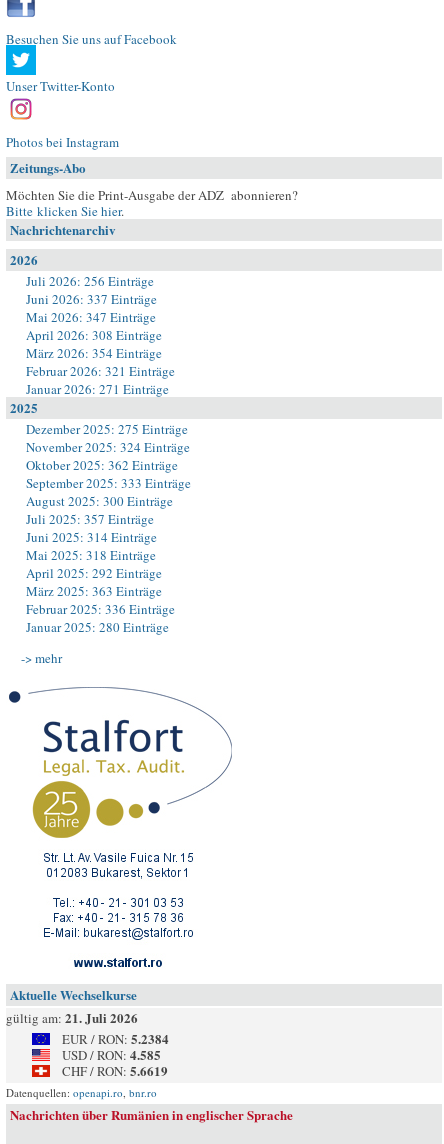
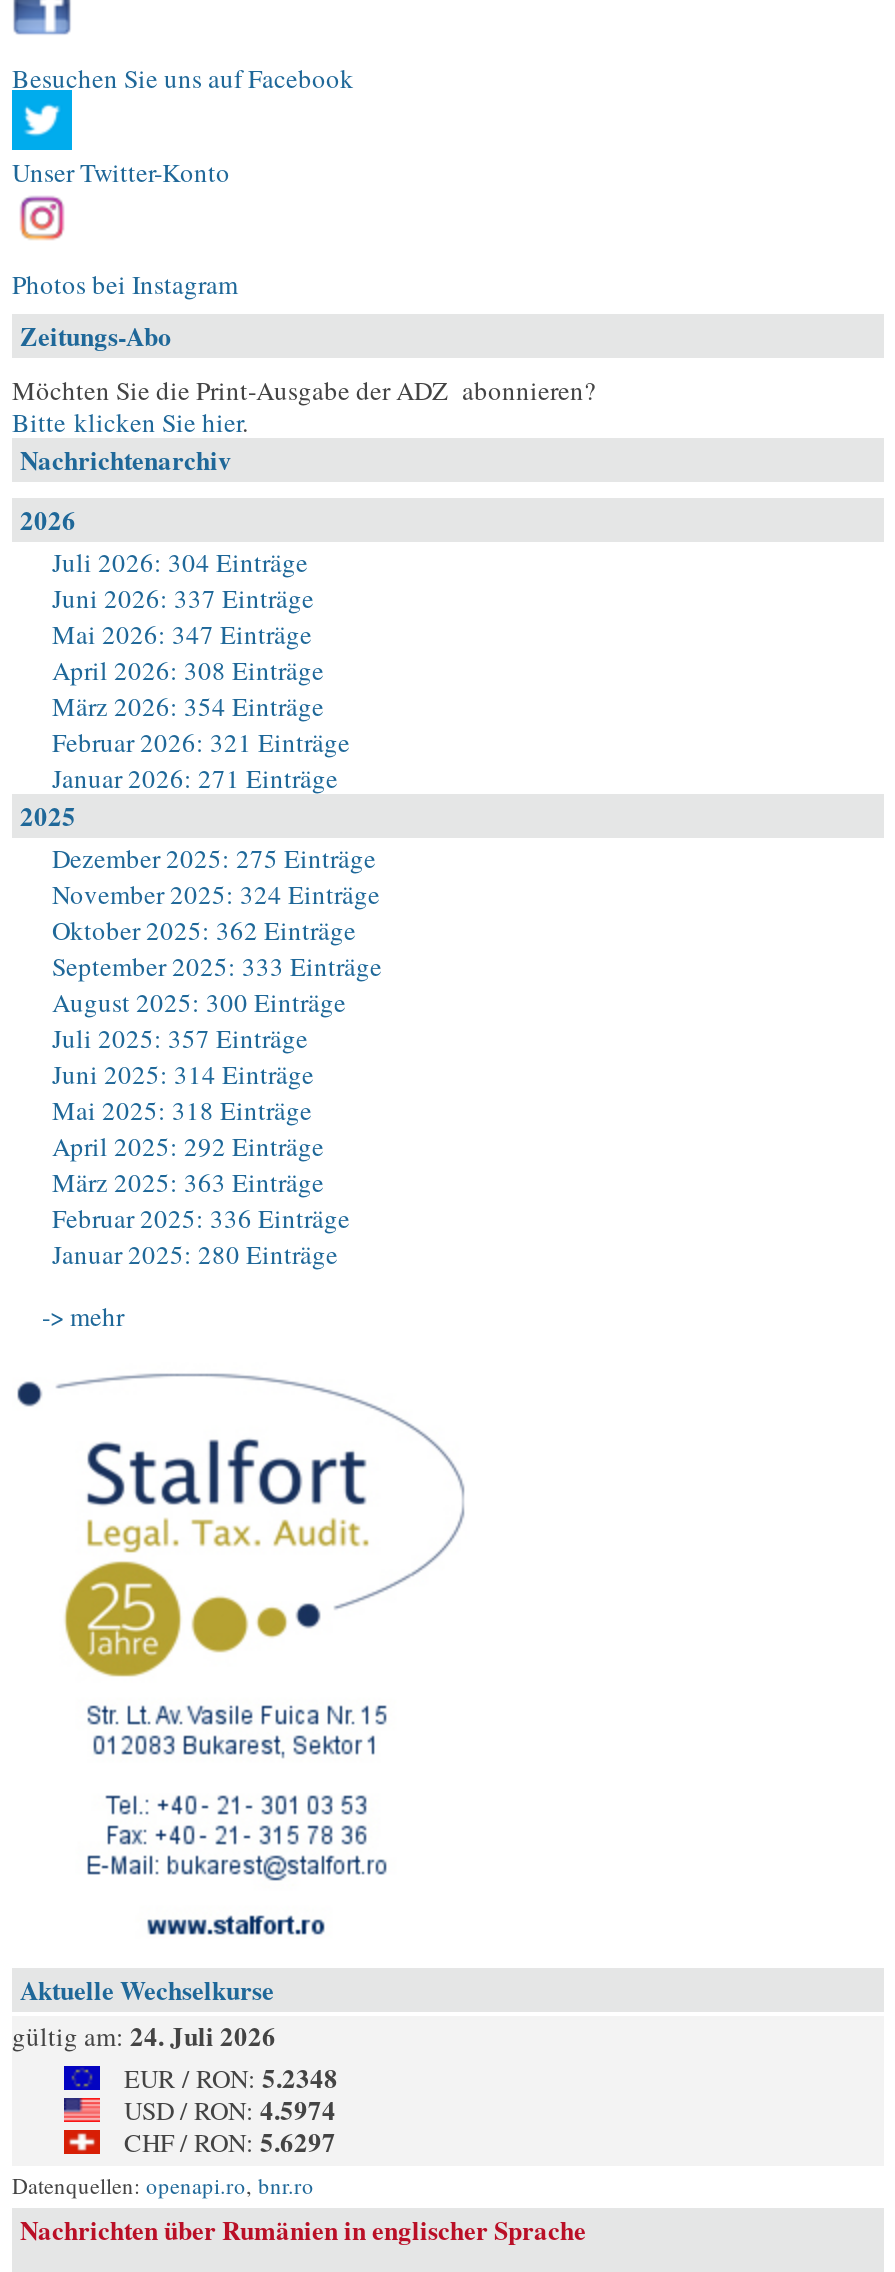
[26,272,154,290] Juli 2026: 256 Einträge -> [52,544,308,580] Juli 2026: 304 Einträge
[6,1008,138,1027] gültig am: 21. Juli 2026 -> [12,2016,276,2054] gültig am: 24. Juli 2026
[62,1029,169,1048] EUR / RON: 5.2384 -> [124,2058,338,2096] EUR / RON: 5.2348
[62,1045,161,1064] USD / RON: 4.585 -> [124,2090,336,2128] USD / RON: 4.5974
[62,1061,168,1080] CHF / RON: 5.6619 -> [124,2122,336,2160] CHF / RON: 5.6297

